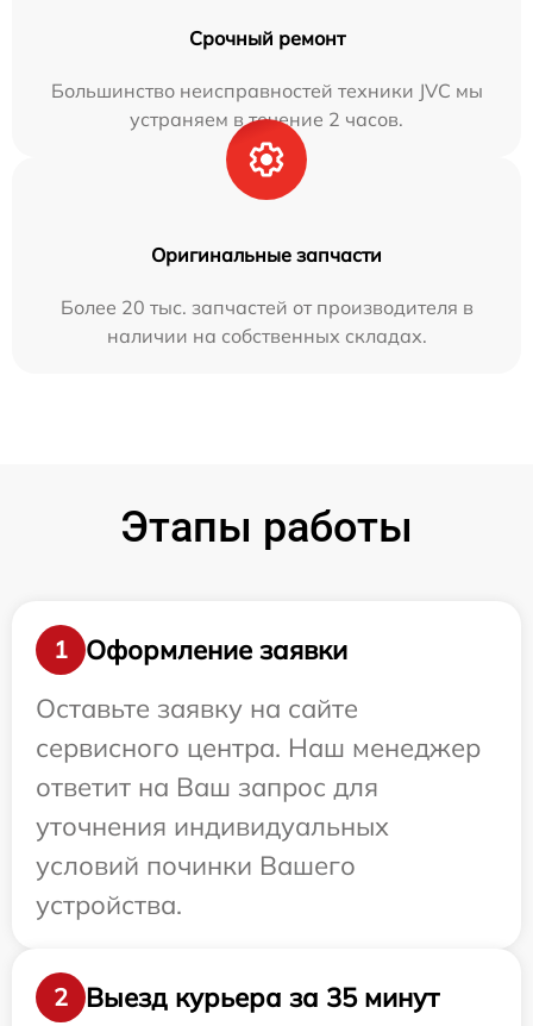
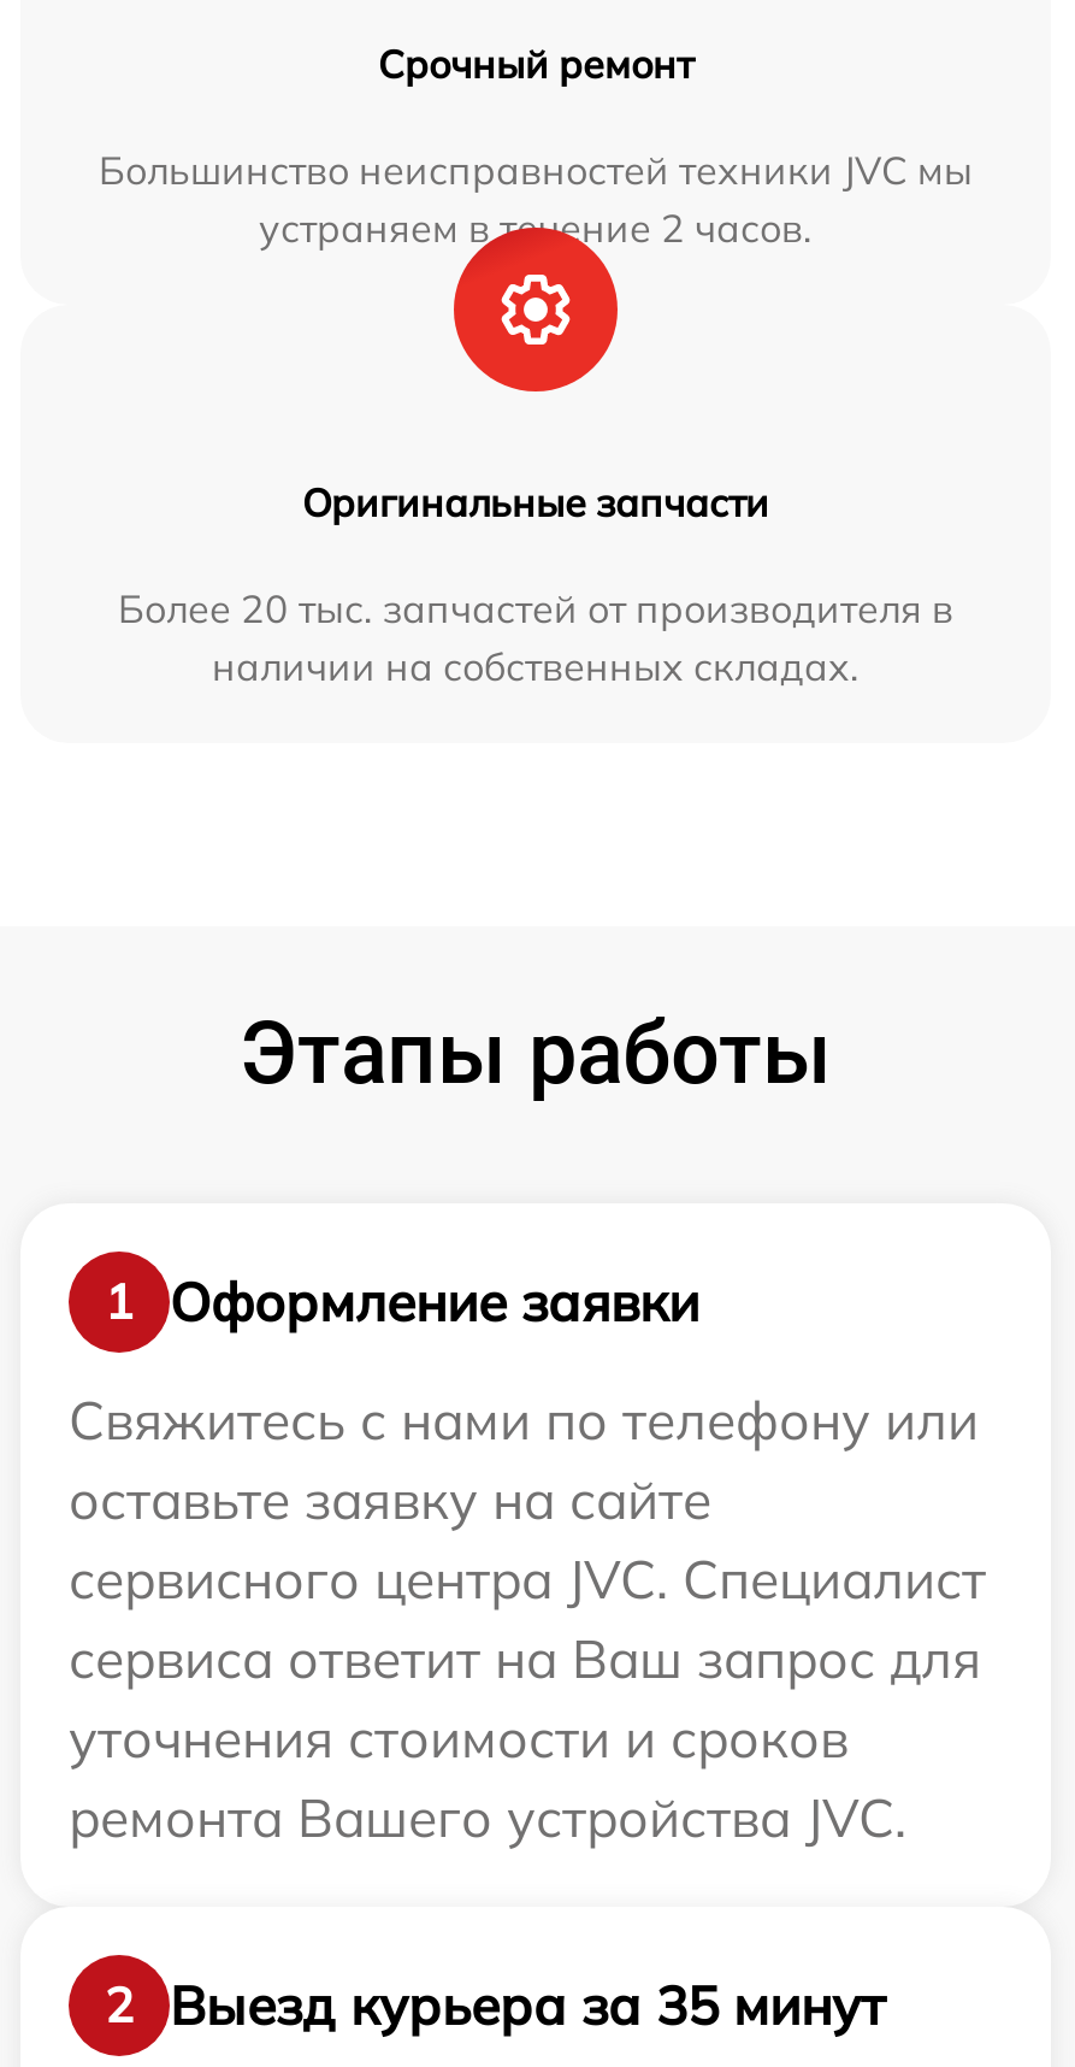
[36,692,481,921] Оставьте заявку на сайте | сервисного центра. Наш менеджер | ответит на Ваш запрос для | уточнения индивидуальных | условий починки Вашего | устройства. -> [69,1386,986,1851] Свяжитесь с нами по телефону или | оставьте заявку на сайте | сервисного центра JVC. Специалист | сервиса ответит на Ваш запрос для | уточнения стоимости и сроков | ремонта Вашего устройства JVC.

